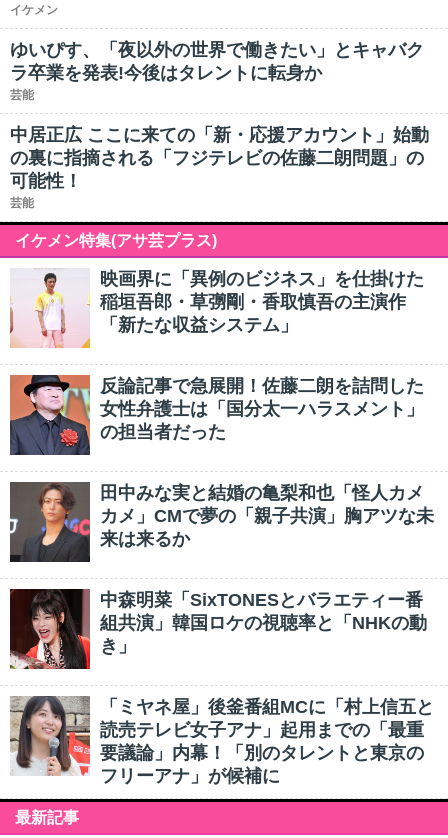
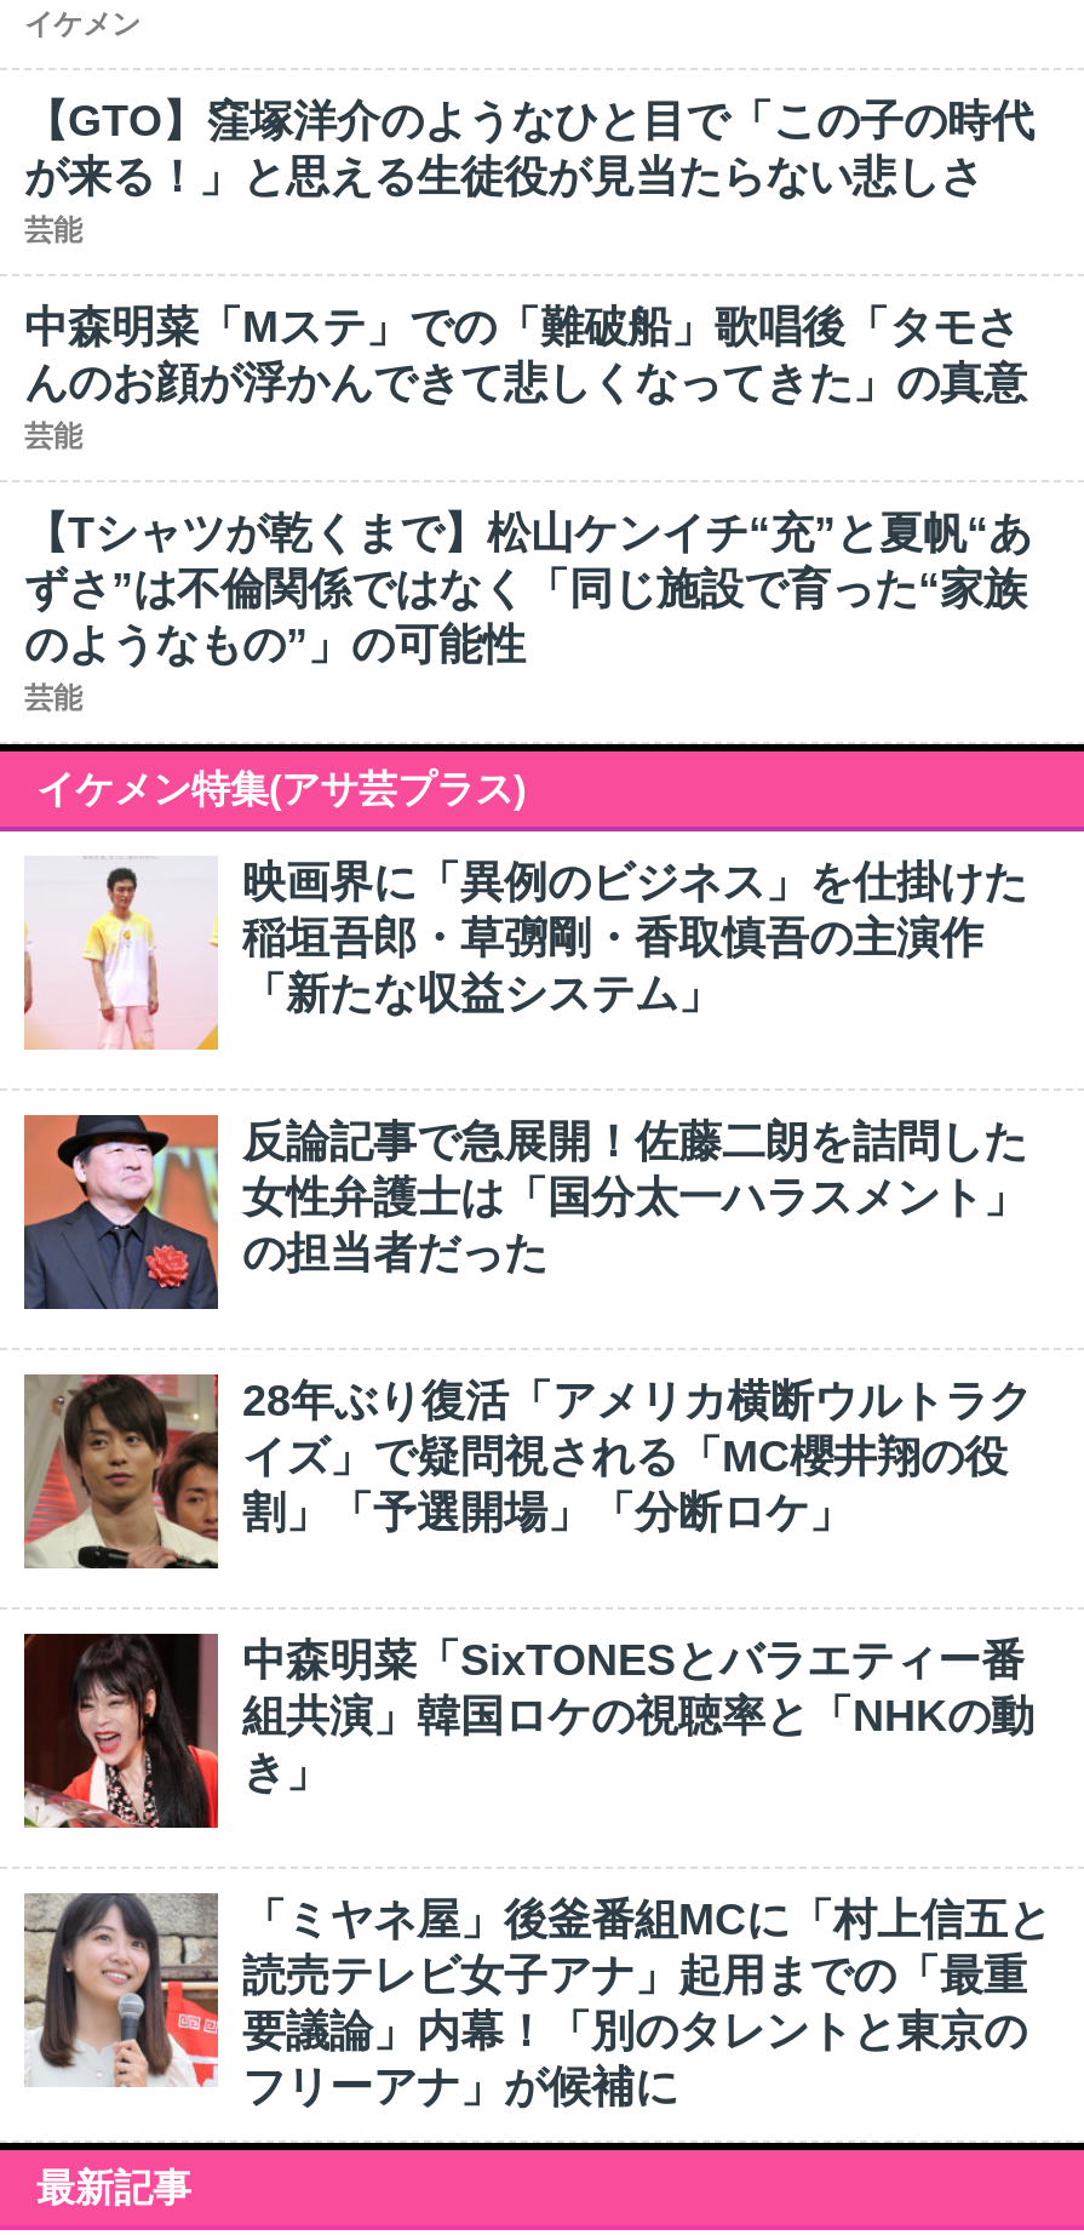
[10,40,424,83] ゆいぴす、「夜以外の世界で働きたい」とキャバク | ラ卒業を発表!今後はタレントに転身か -> [24,97,1034,201] 【GTO】窪塚洋介のようなひと目で「この子の時代 | が来る！」と思える生徒役が見当たらない悲しさ
[10,125,429,191] 中居正広 ここに来ての「新・応援アカウント」始動 | の裏に指摘される「フジテレビの佐藤二朗問題」の | 可能性！ -> [24,303,1032,669] 中森明菜「Mステ」での「難破船」歌唱後「タモさ | んのお顔が浮かんできて悲しくなってきた」の真意 | 芸能 | 【Tシャツが乾くまで】松山ケンイチ“充”と夏帆“あ | ずさ”は不倫関係ではなく「同じ施設で育った“家族 | のようなもの”」の可能性
[9,482,434,563] [image] | 田中みな実と結婚の亀梨和也「怪人カメ | カメ」CMで夢の「親子共演」胸アツな未 | 来は来るか -> [22,1374,1032,1571] [image] | 28年ぶり復活「アメリカ横断ウルトラク | イズ」で疑問視される「MC櫻井翔の役 | 割」「予選開場」「分断ロケ」

